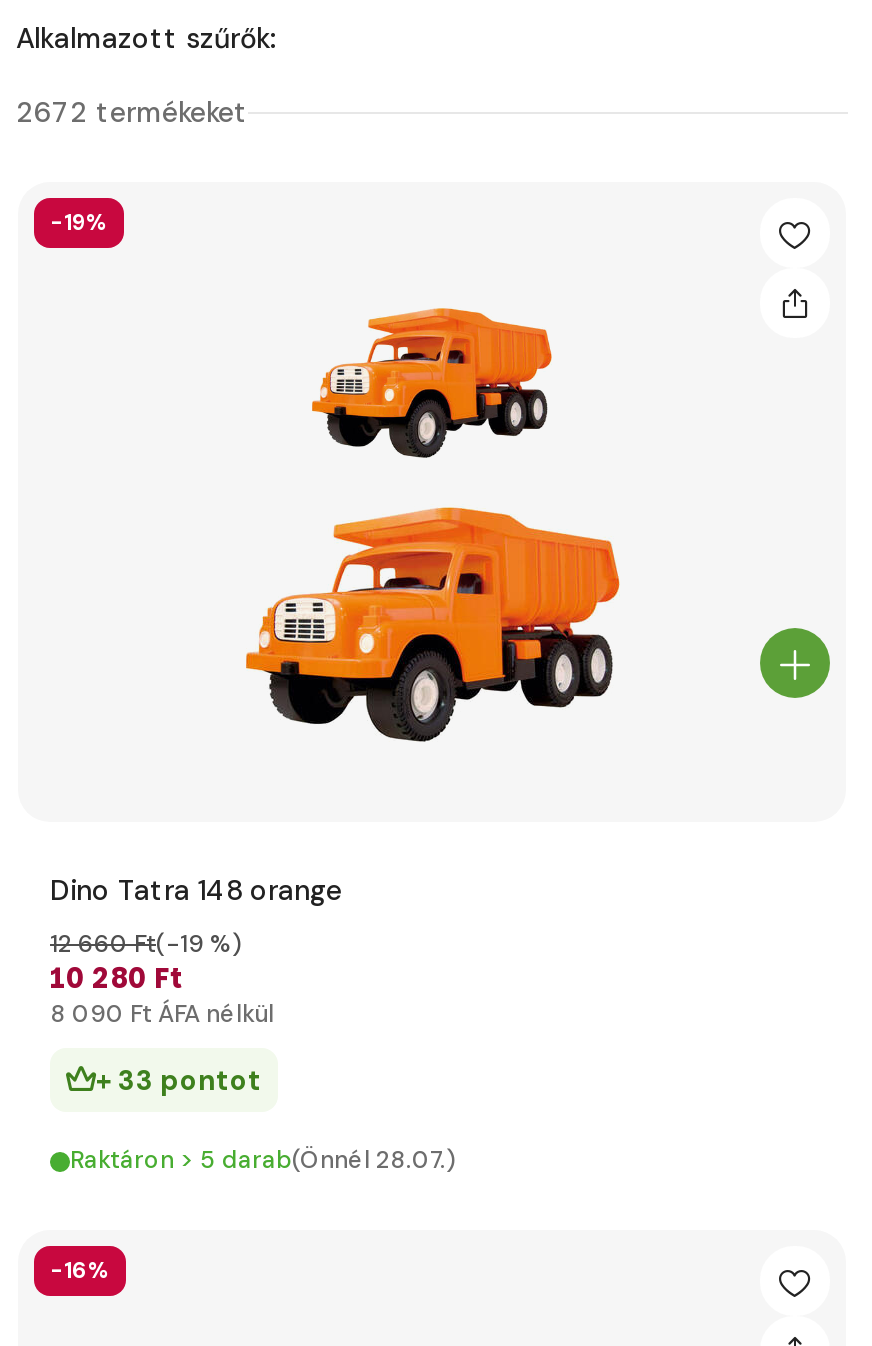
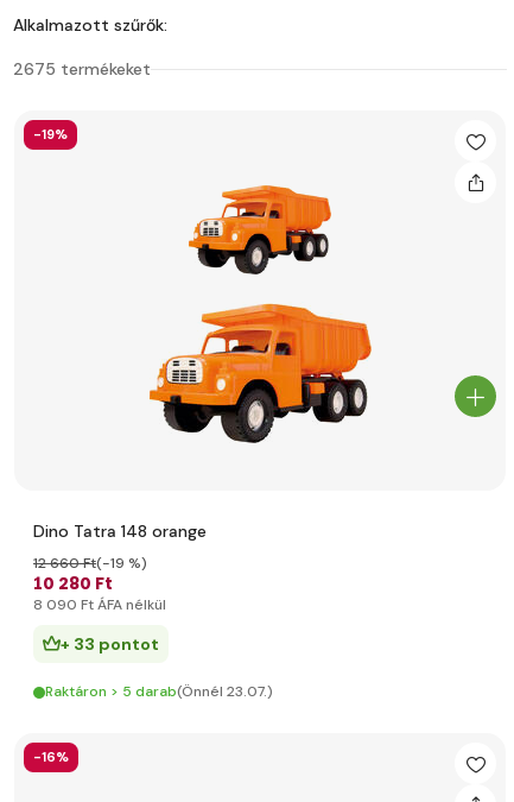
[16,94,248,130] 2672 termékeket -> [13,58,151,80] 2675 termékeket
[70,1144,456,1176] Raktáron > 5 darab(Önnél 28.07.) -> [45,682,273,701] Raktáron > 5 darab(Önnél 23.07.)

